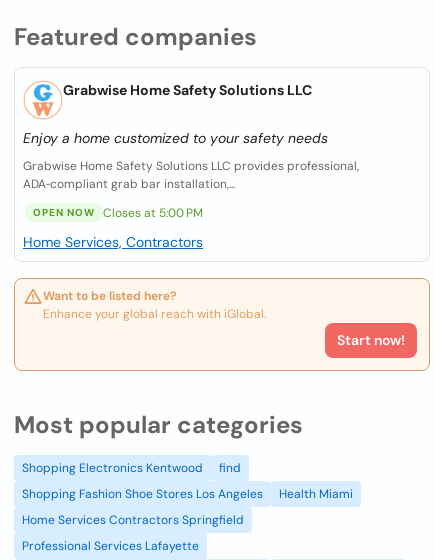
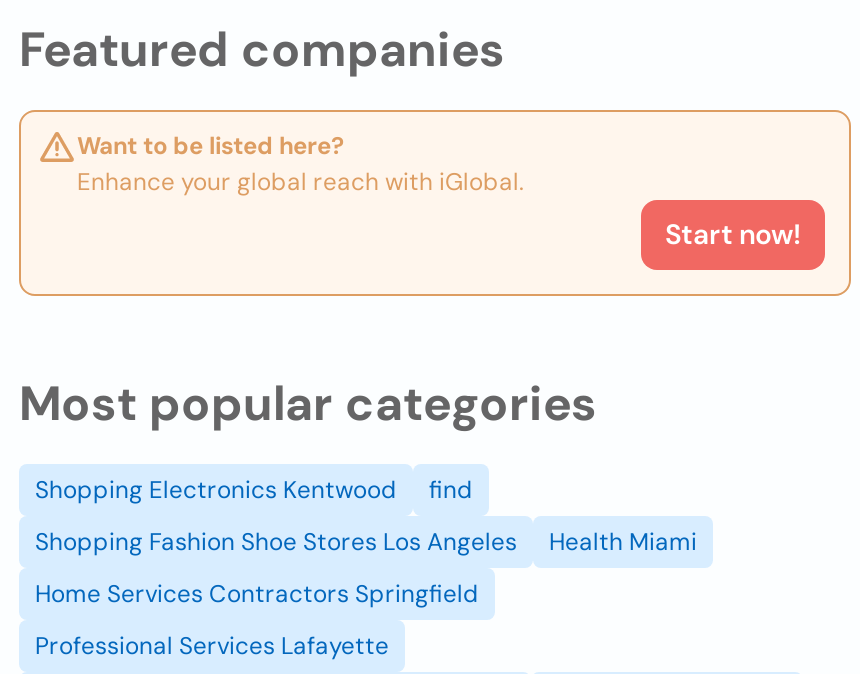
[23,81,359,251] [image] | Grabwise Home Safety Solutions LLC | Enjoy a home customized to your safety needs | Grabwise Home Safety Solutions LLC provides professional, | ADA‑compliant grab bar installation,... | OPEN NOW | Closes at 5:00 PM | Home Services, Contractors -> none

